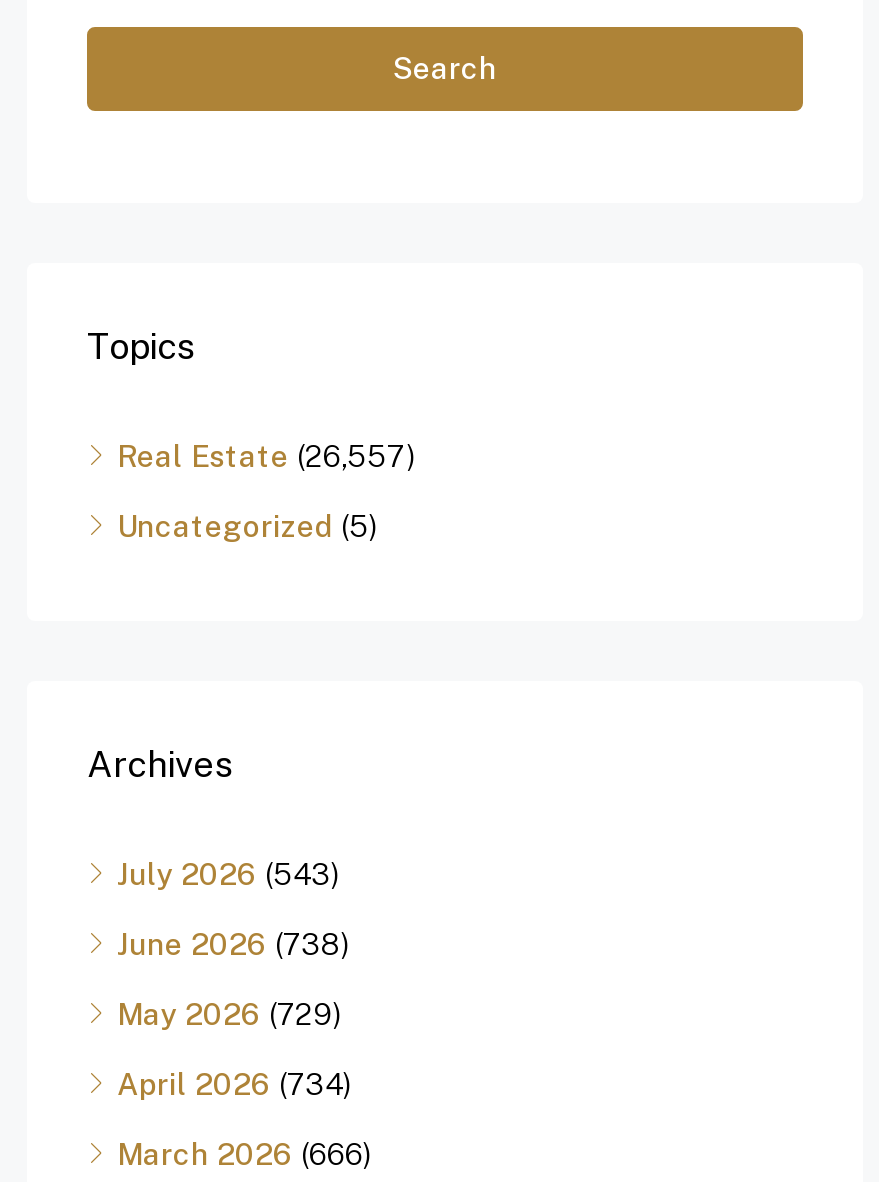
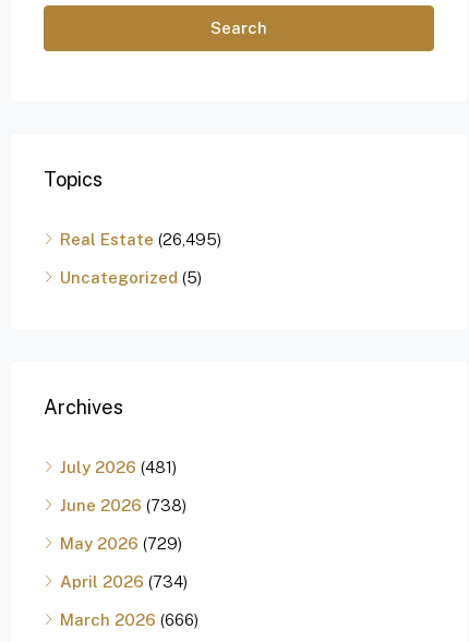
[117,440,415,474] Real Estate (26,557) -> [60,230,221,249] Real Estate (26,495)
[117,858,339,892] July 2026 (543) -> [60,458,177,477] July 2026 (481)

